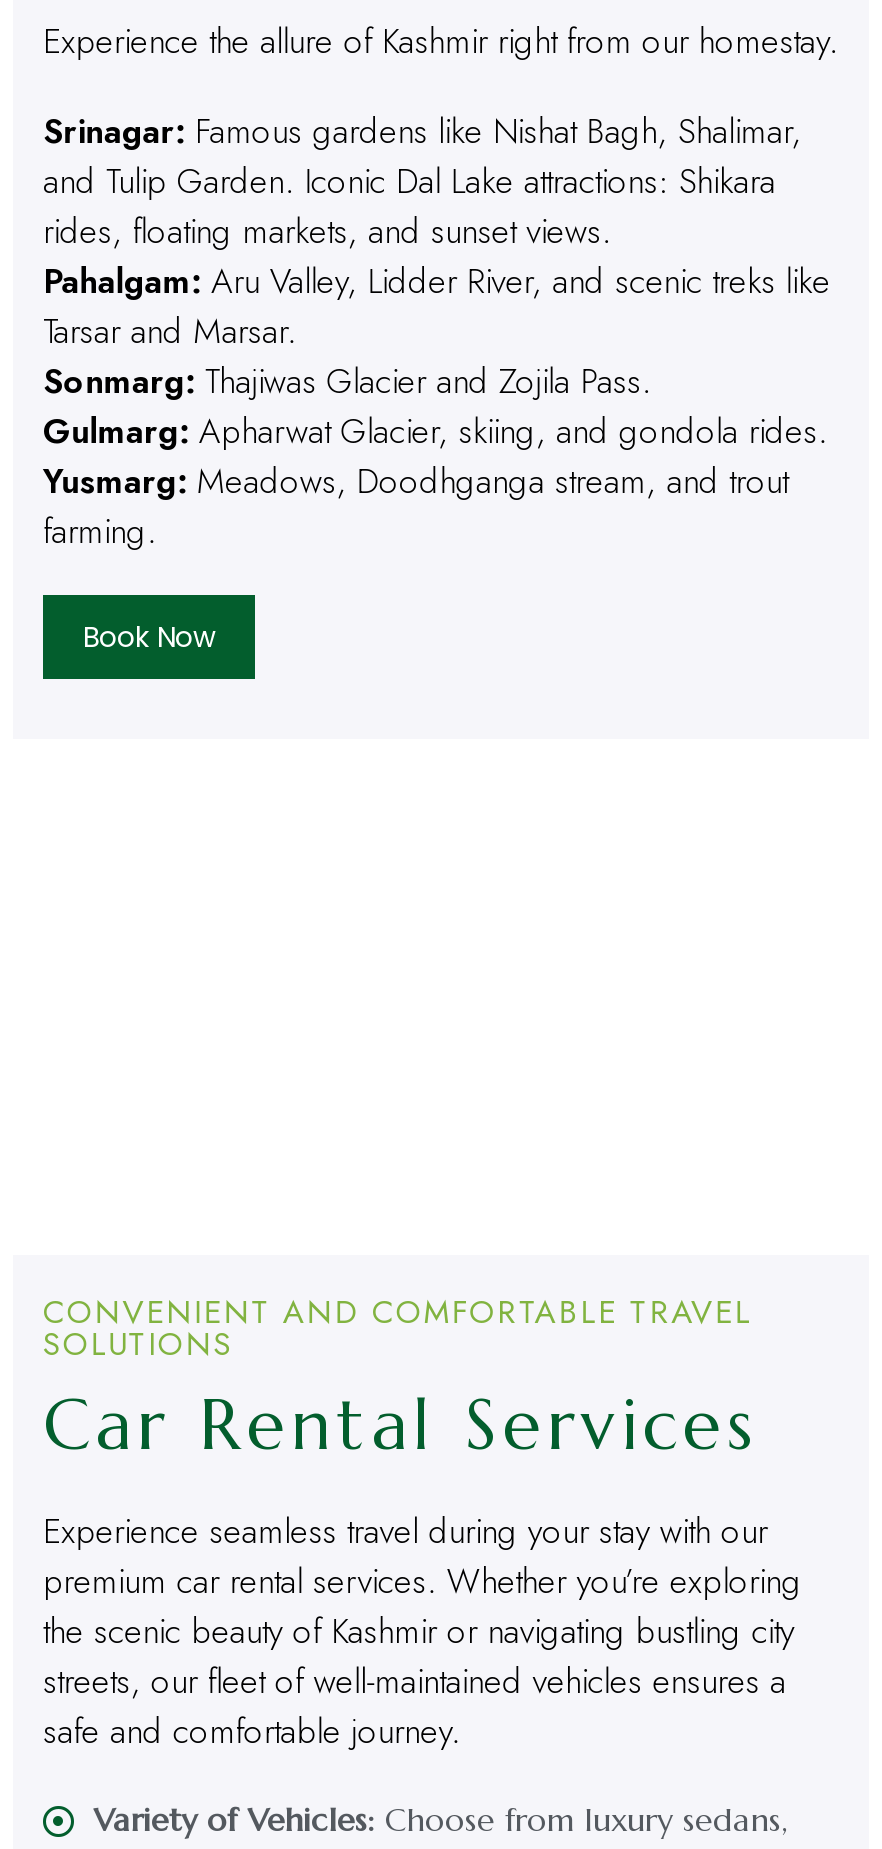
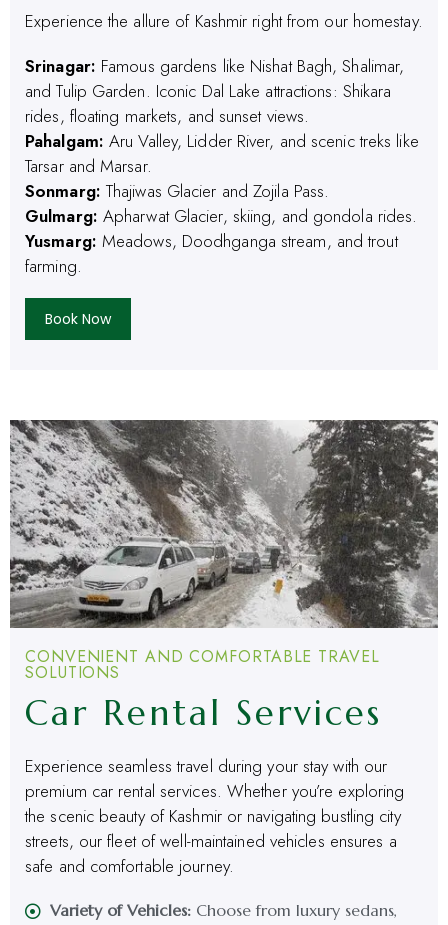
none -> [9,419,439,629] [image]

